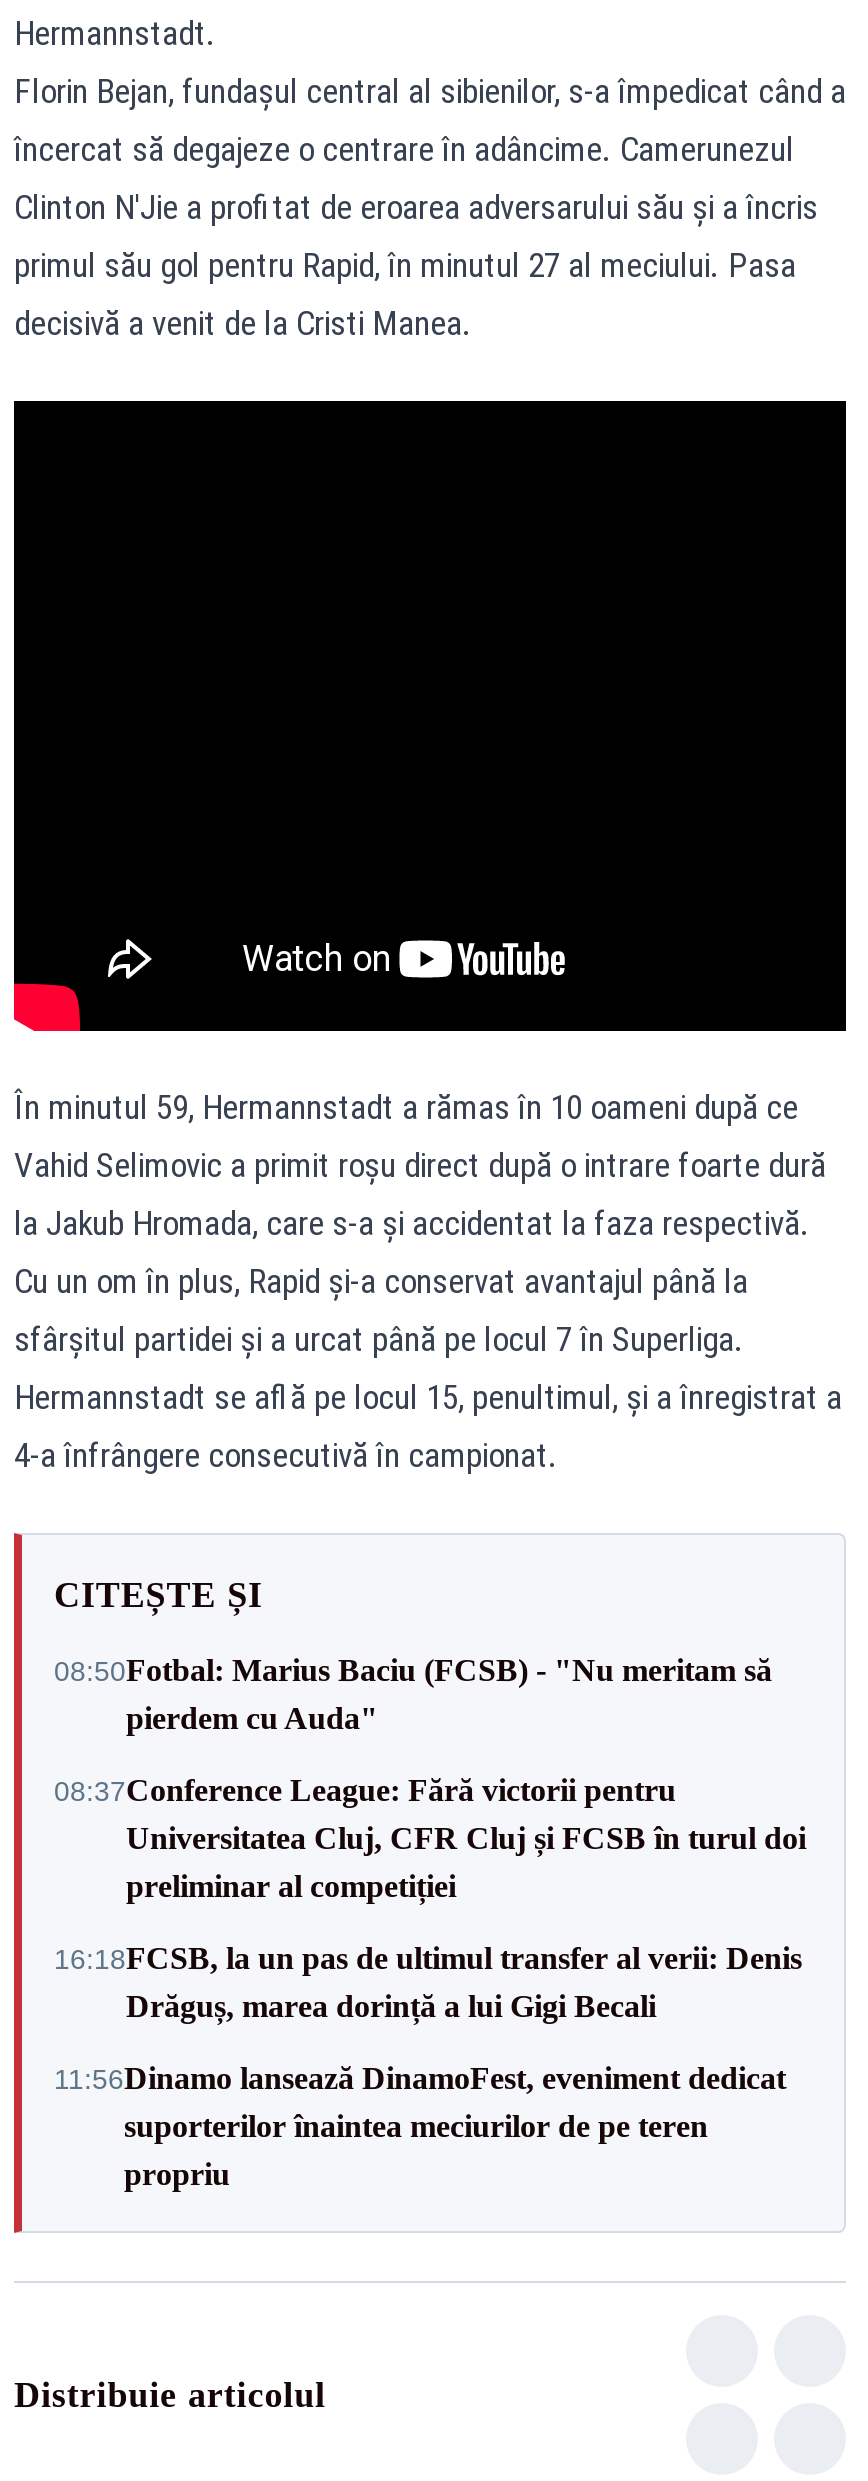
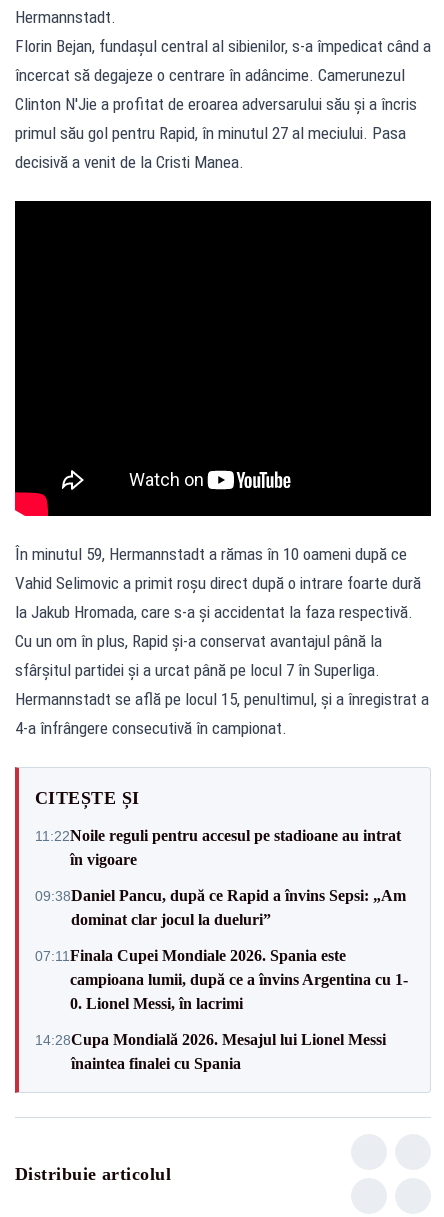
[54,1653,772,1735] 08:50Fotbal: Marius Baciu (FCSB) - "Nu meritam să | pierdem cu Auda" -> [35,826,401,867] 11:22Noile reguli pentru accesul pe stadioane au intrat | în vigoare
[54,1773,806,1903] 08:37Conference League: Fără victorii pentru | Universitatea Cluj, CFR Cluj și FCSB în turul doi | preliminar al competiției -> [35,886,406,927] 09:38Daniel Pancu, după ce Rapid a învins Sepsi: „Am | dominat clar jocul la dueluri”
[54,1941,802,2023] 16:18FCSB, la un pas de ultimul transfer al verii: Denis | Drăguș, marea dorință a lui Gigi Becali -> [35,946,408,1011] 07:11 Finala Cupei Mondiale 2026. Spania este | campioana lumii, după ce a învins Argentina cu 1- | 0. Lionel Messi, în lacrimi
[54,2061,786,2191] 11:56Dinamo lansează DinamoFest, eveniment dedicat | suporterilor înaintea meciurilor de pe teren | propriu -> [35,1030,386,1071] 14:28Cupa Mondială 2026. Mesajul lui Lionel Messi | înaintea finalei cu Spania

